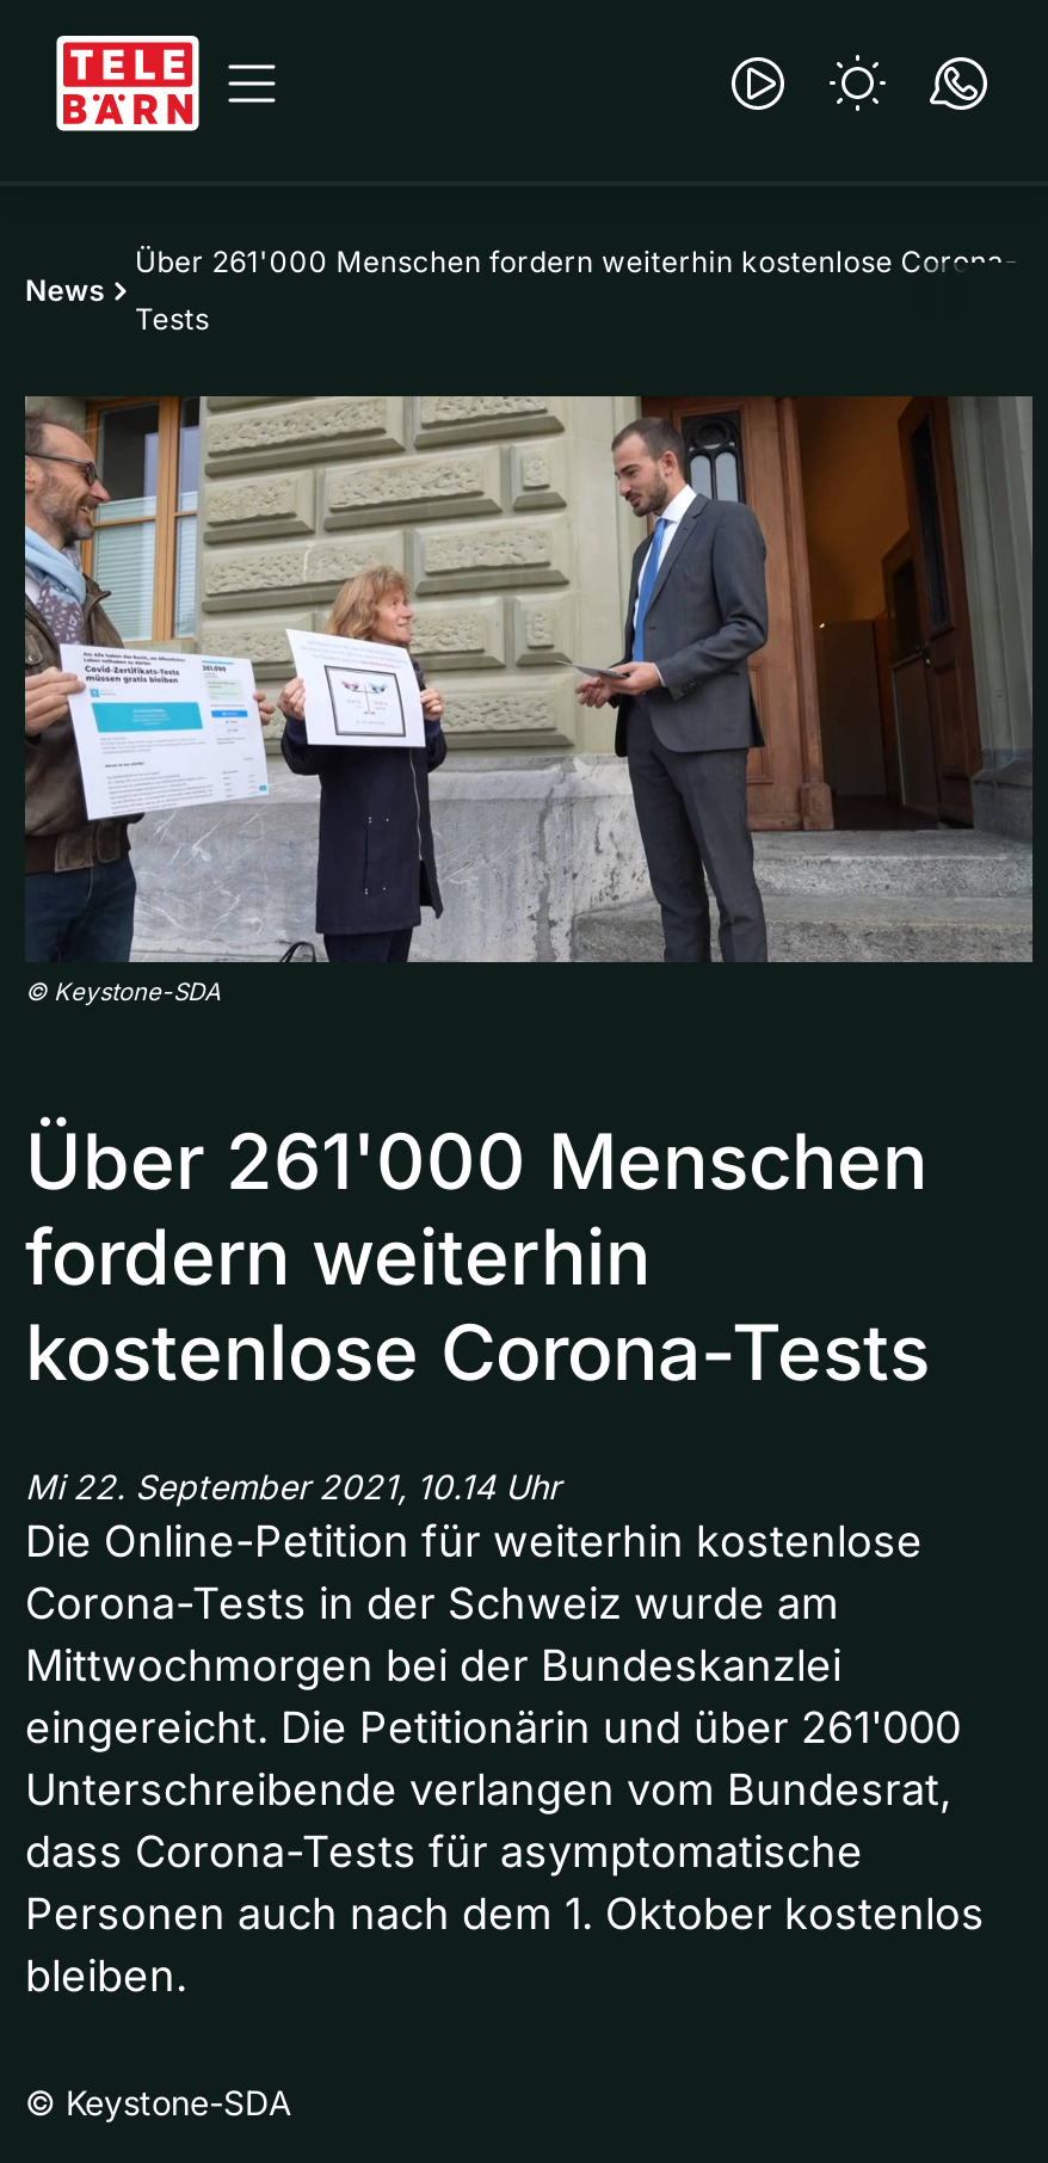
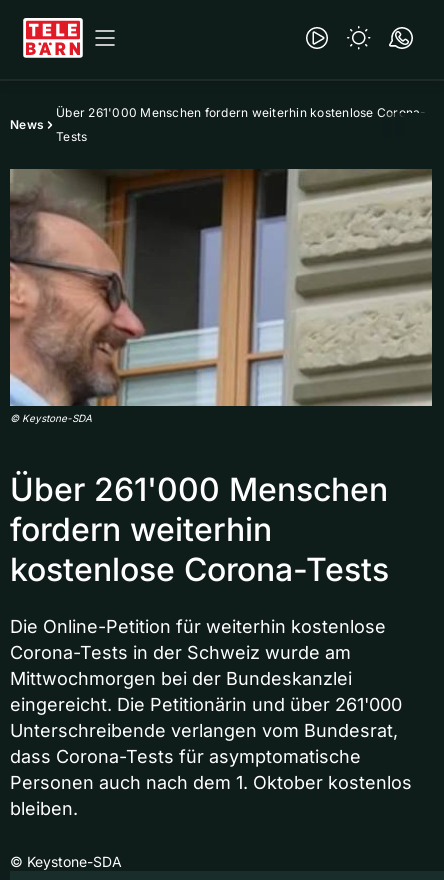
[23,394,1032,965] [image] -> [9,168,433,407] [image]
[25,1467,560,1507] Mi 22. September 2021, 10.14 Uhr -> none

